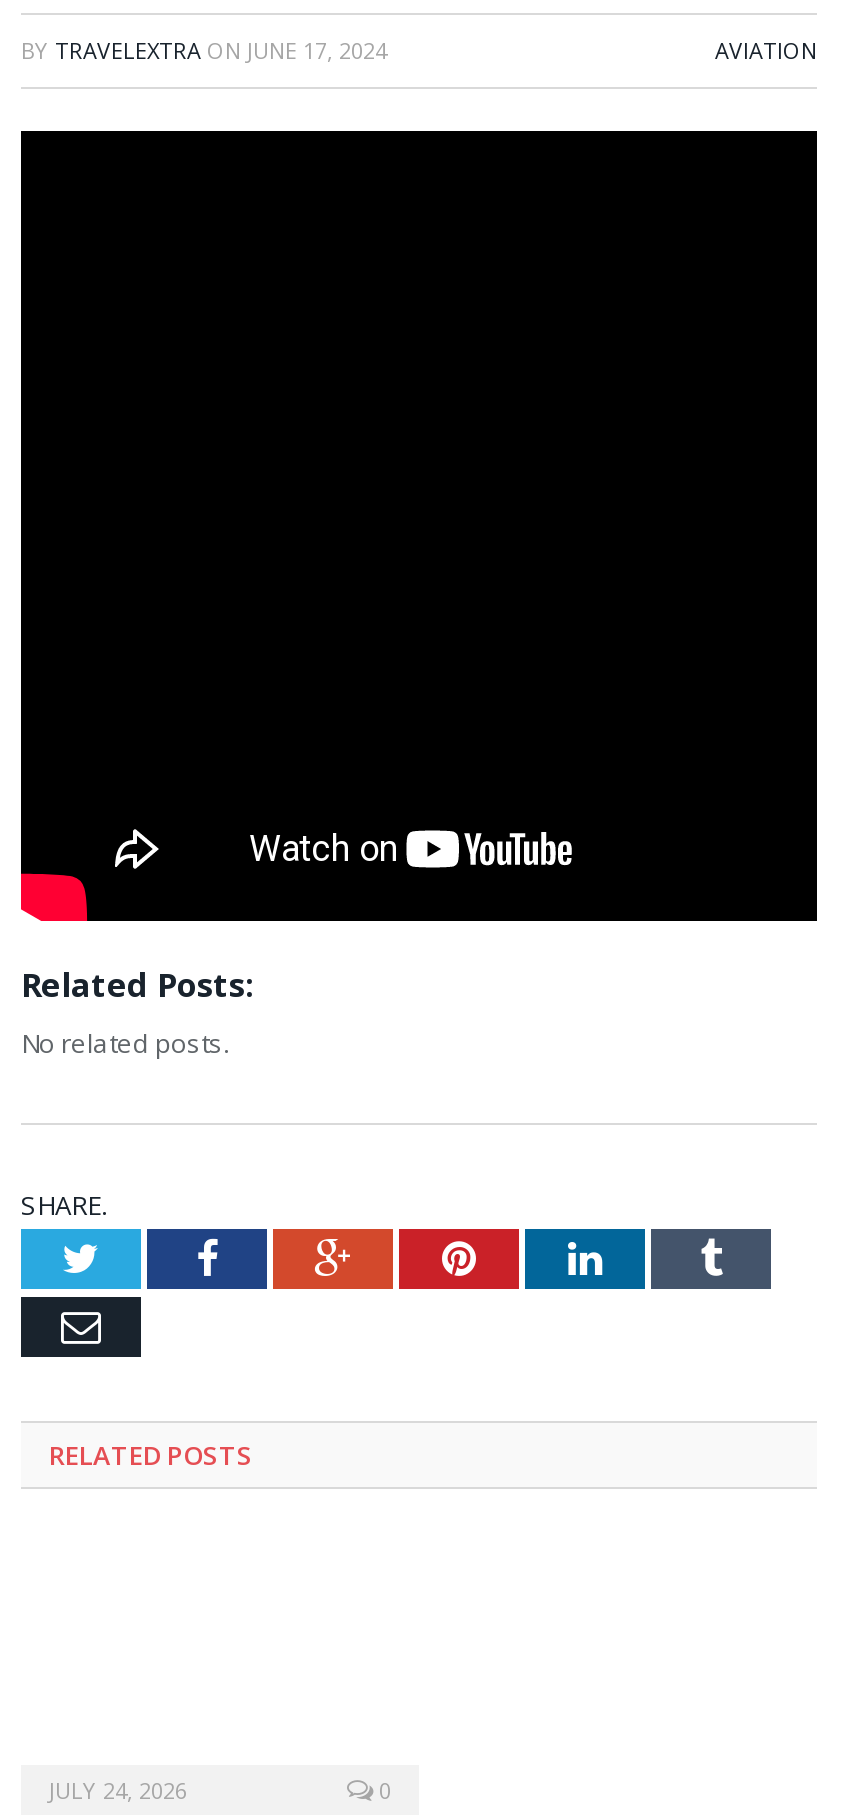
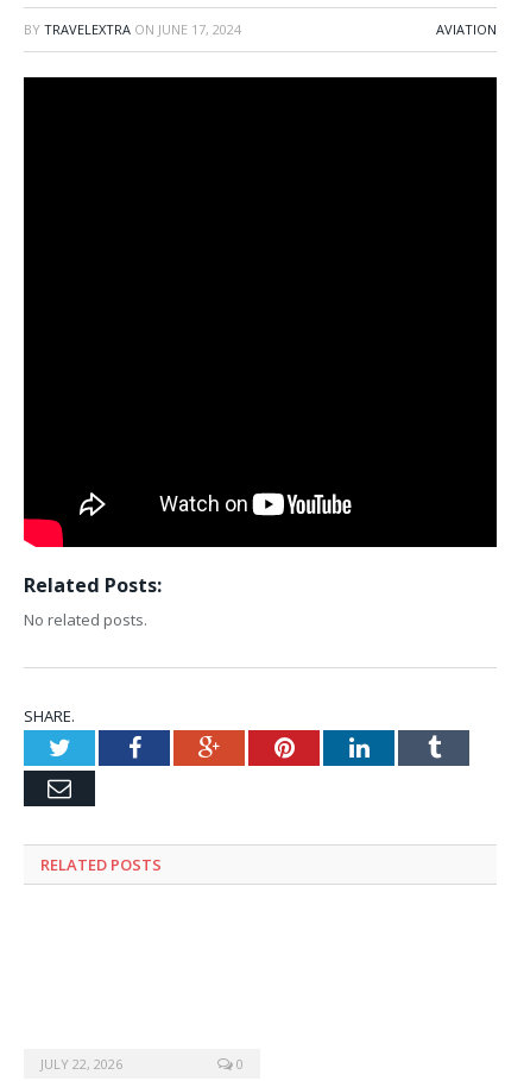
[49,1776,187,1806] JULY 24, 2026 -> [40,1055,122,1073] JULY 22, 2026

